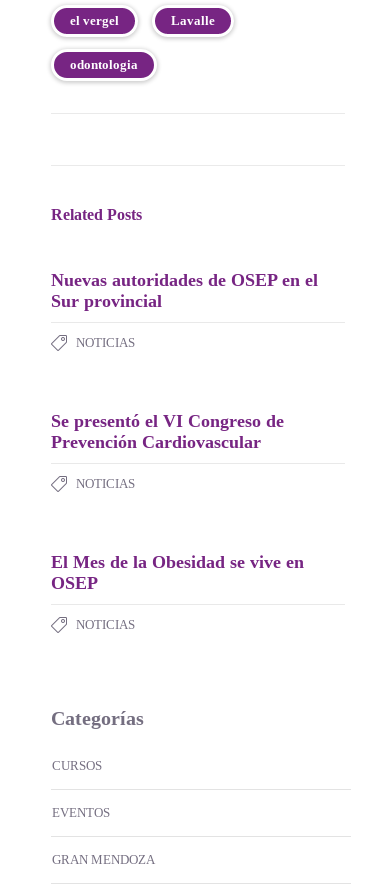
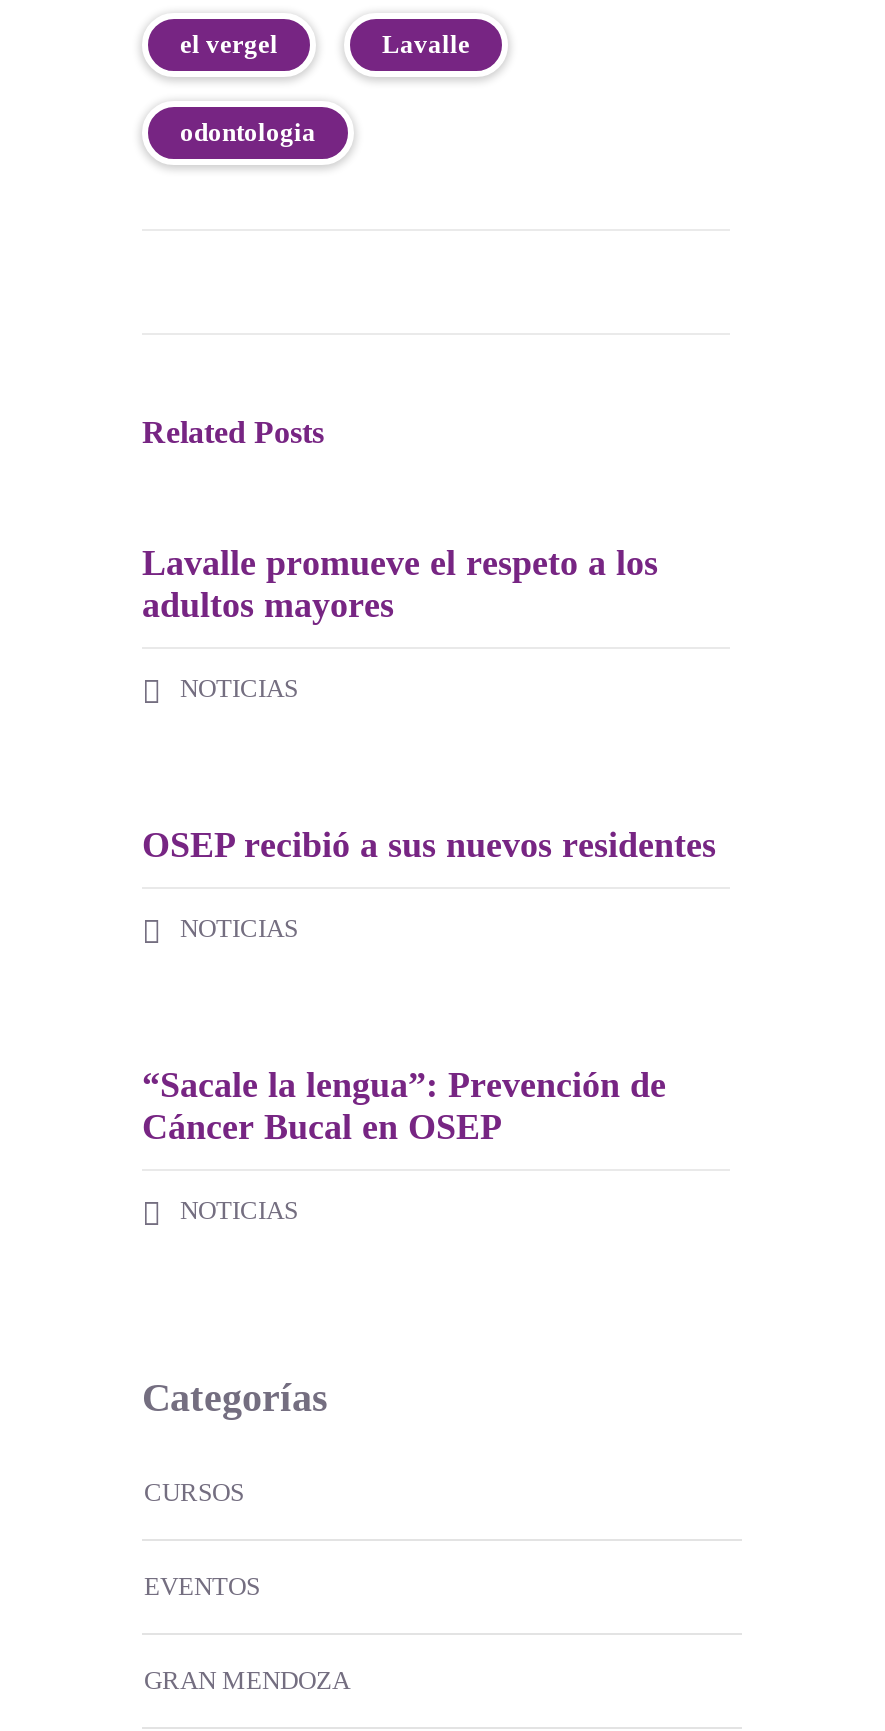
[51,270,318,311] Nuevas autoridades de OSEP en el | Sur provincial -> [142,543,658,625] Lavalle promueve el respeto a los | adultos mayores
[51,411,284,452] Se presentó el VI Congreso de | Prevención Cardiovascular -> [142,825,716,865] OSEP recibió a sus nuevos residentes
[51,552,304,593] El Mes de la Obesidad se vive en | OSEP -> [142,1065,666,1147] “Sacale la lengua”: Prevención de | Cáncer Bucal en OSEP

